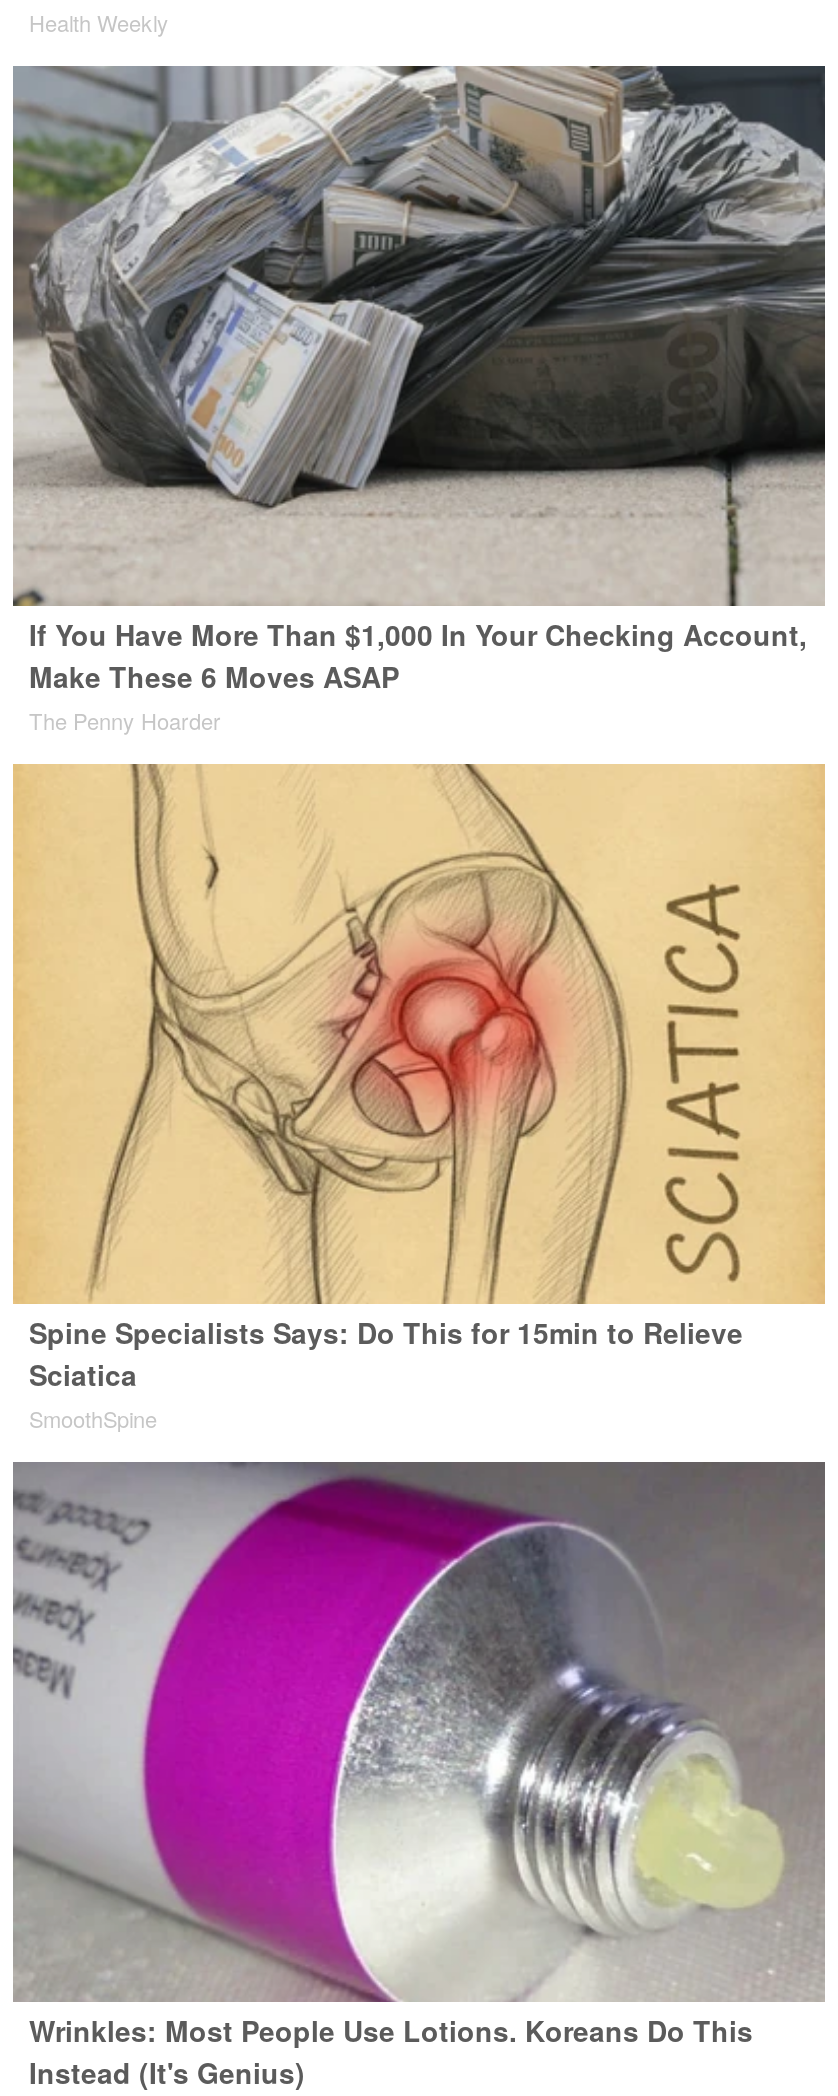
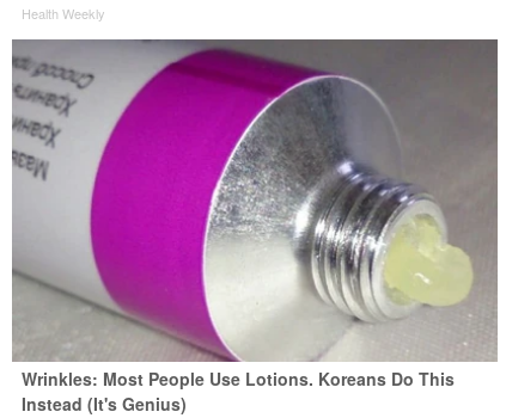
[13,66,825,736] [image] | If You Have More Than $1,000 In Your Checking Account, | Make These 6 Moves ASAP | The Penny Hoarder -> none
[11,762,827,1434] [image] | Spine Specialists Says: Do This for 15min to Relieve | Sciatica | SmoothSpine -> none

